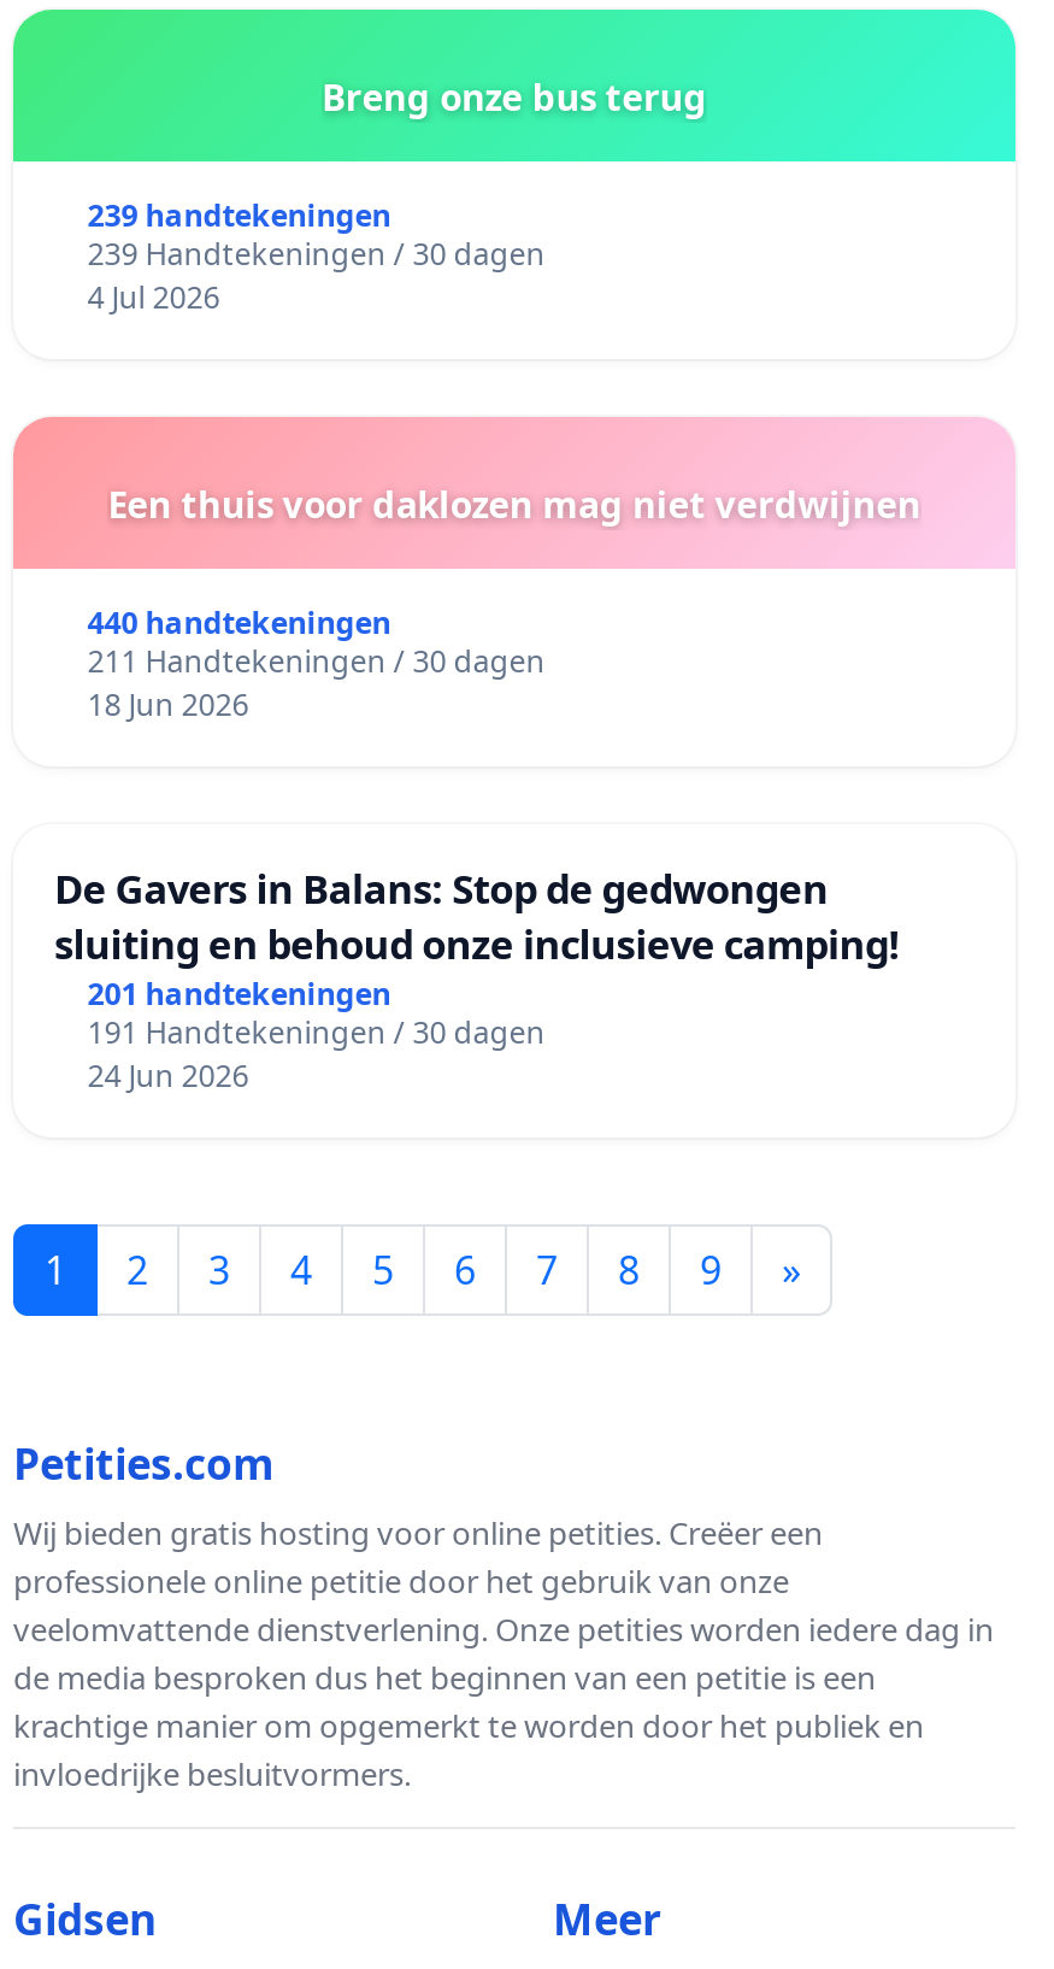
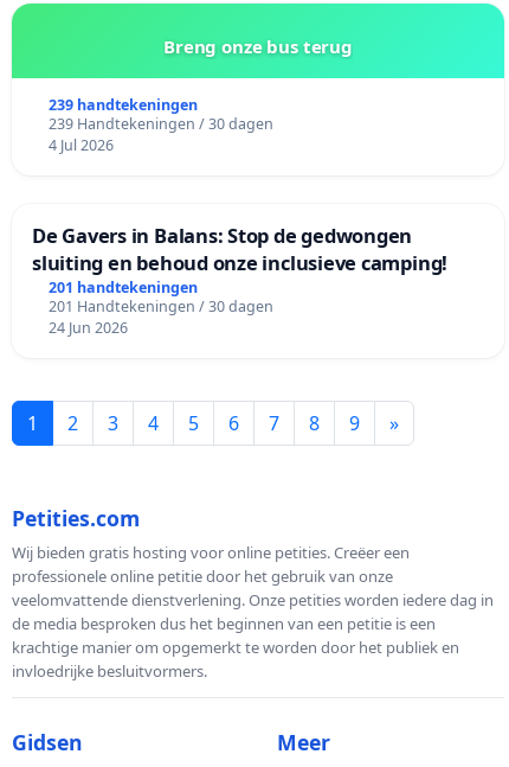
[87,479,921,725] Een thuis voor daklozen mag niet verdwijnen | 440 handtekeningen | 211 Handtekeningen / 30 dagen | 18 Jun 2026 -> none
[87,1012,545,1053] 191 Handtekeningen / 30 dagen -> [48,296,273,316] 201 Handtekeningen / 30 dagen

